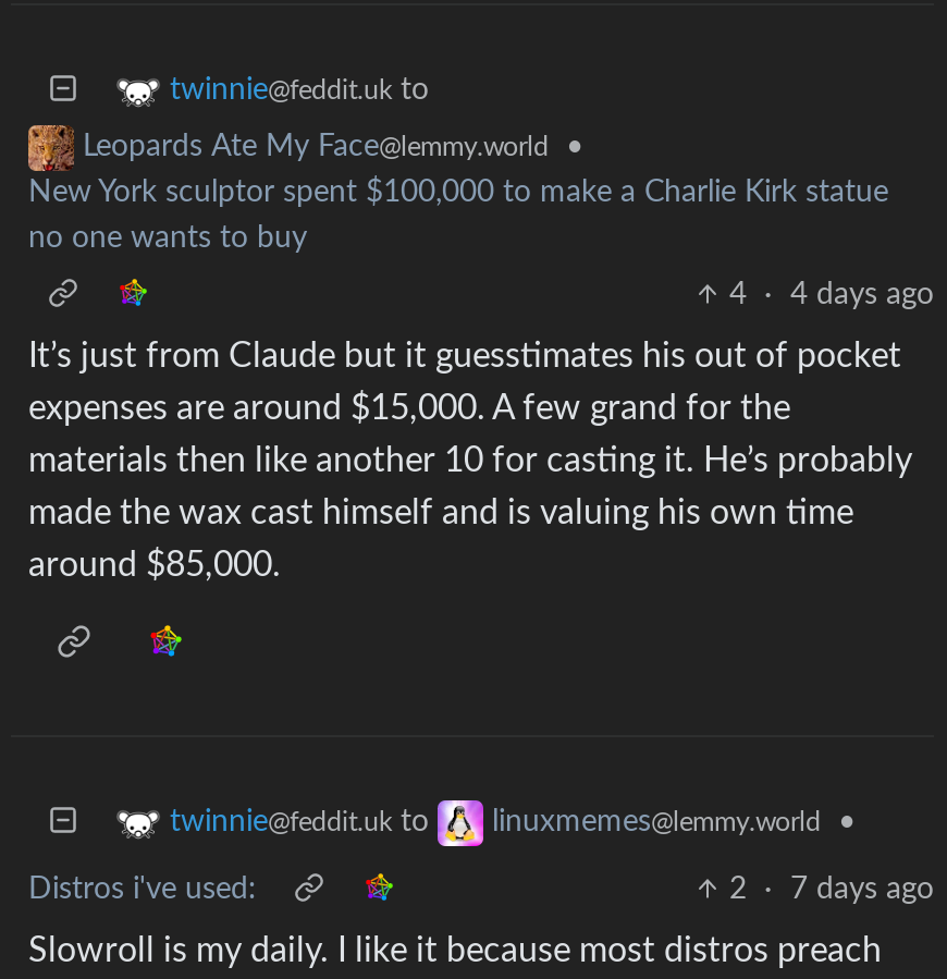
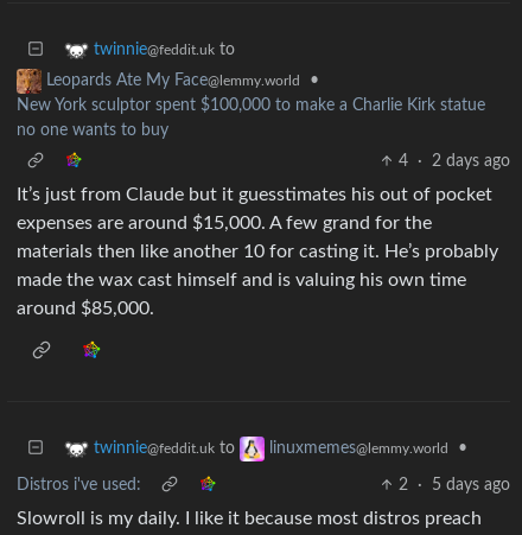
[729,280,934,310] 4 · 4 days ago -> [399,153,510,170] 4 · 2 days ago
[729,874,934,905] 2 · 7 days ago -> [399,477,510,493] 2 · 5 days ago

